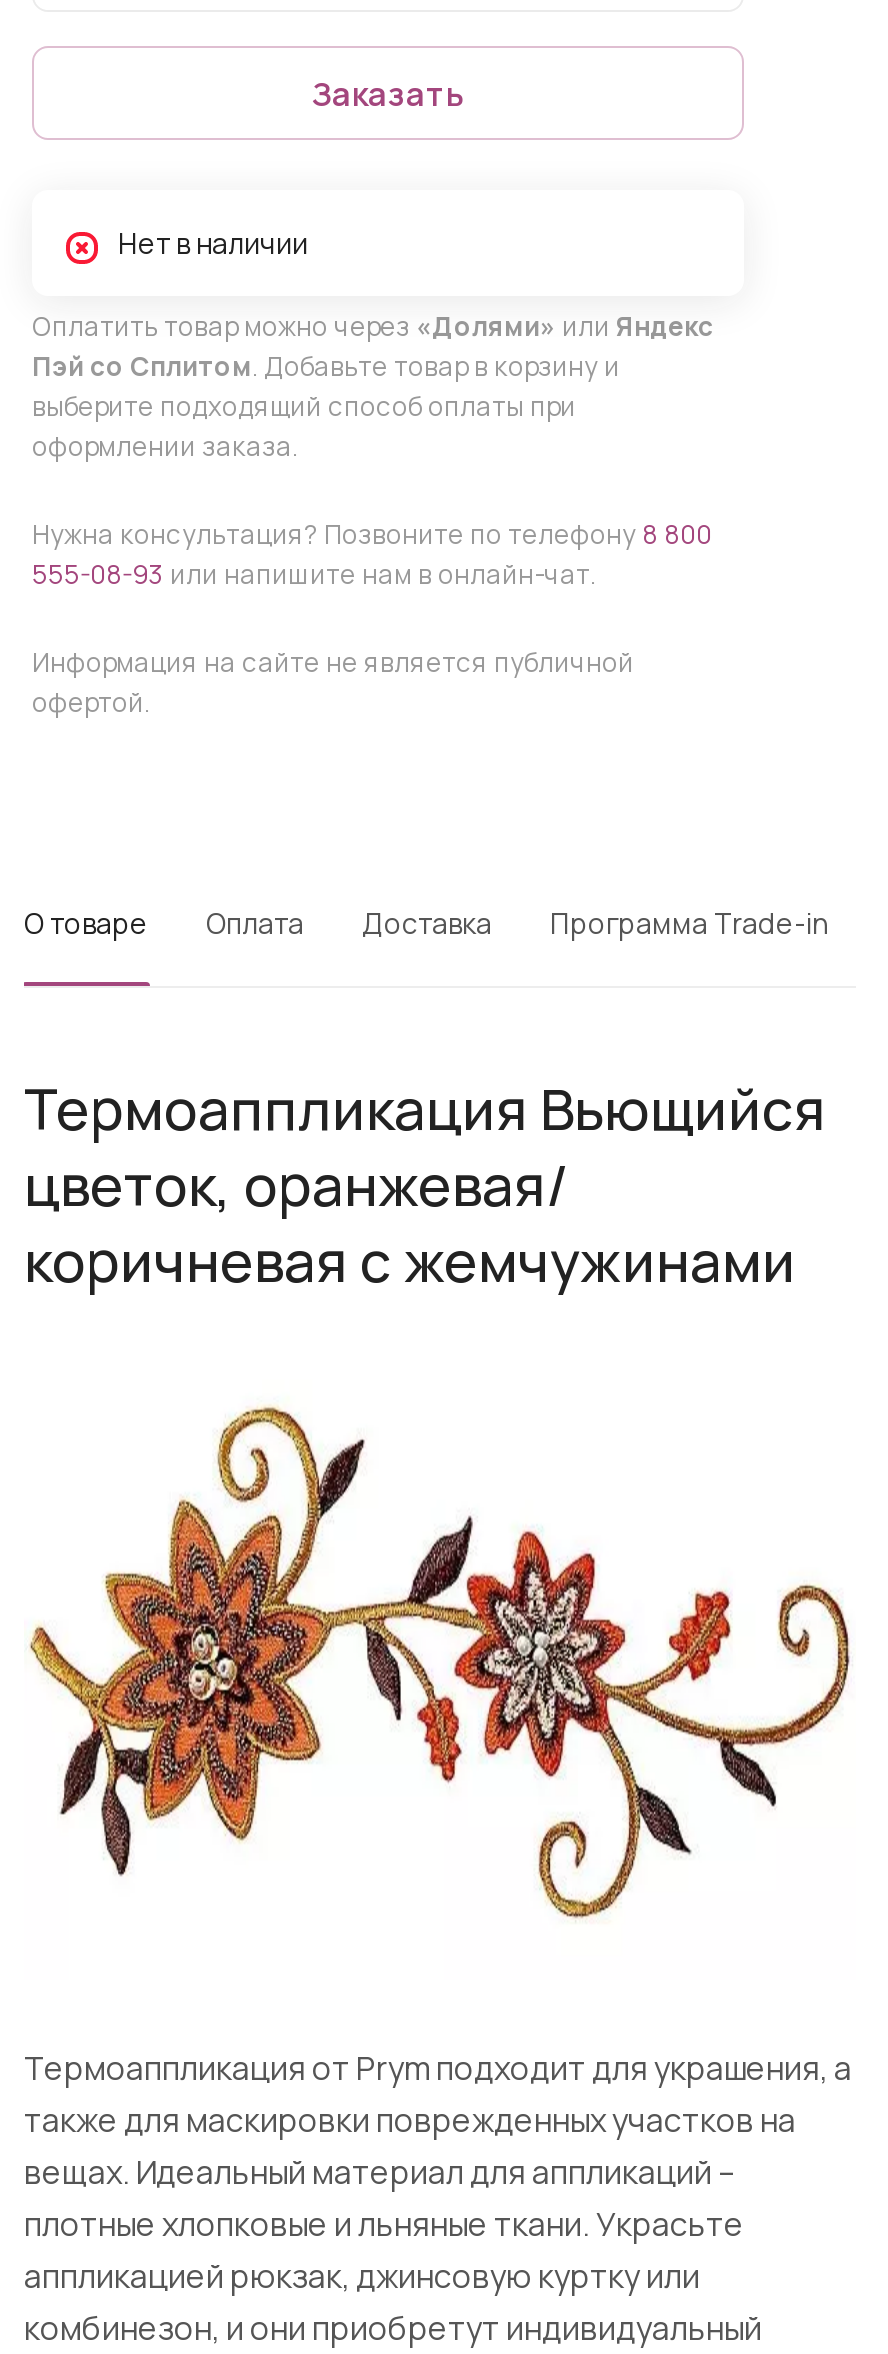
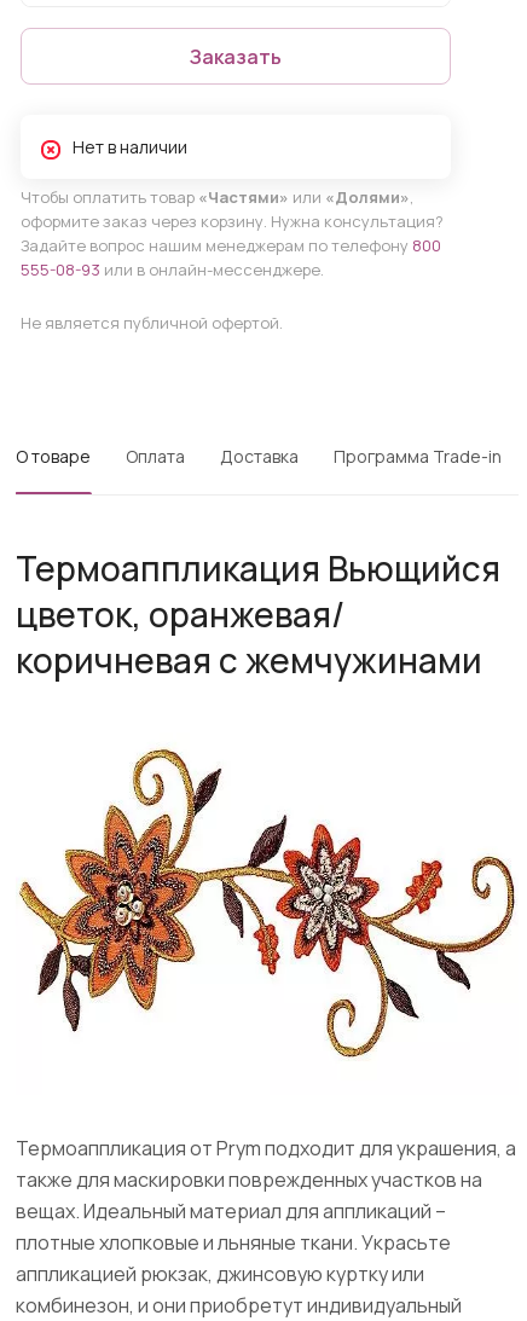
[32,309,714,721] Оплатить товар можно через «Долями» или Яндекс | Пэй со Сплитом. Добавьте товар в корзину и | выберите подходящий способ оплаты при | оформлении заказа. | Нужна консультация? Позвоните по телефону 8 800 | 555-08-93 или напишите нам в онлайн-чат. | Информация на сайте не является публичной | офертой. -> [21,187,444,334] Чтобы оплатить товар «Частями» или «Долями», | оформите заказ через корзину. Нужна консультация? | Задайте вопрос нашим менеджерам по телефону 800 | 555-08-93 или в онлайн-мессенджере. | Не является публичной офертой.

